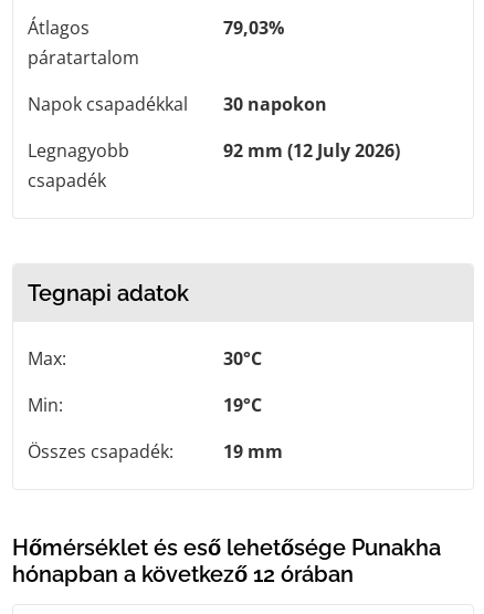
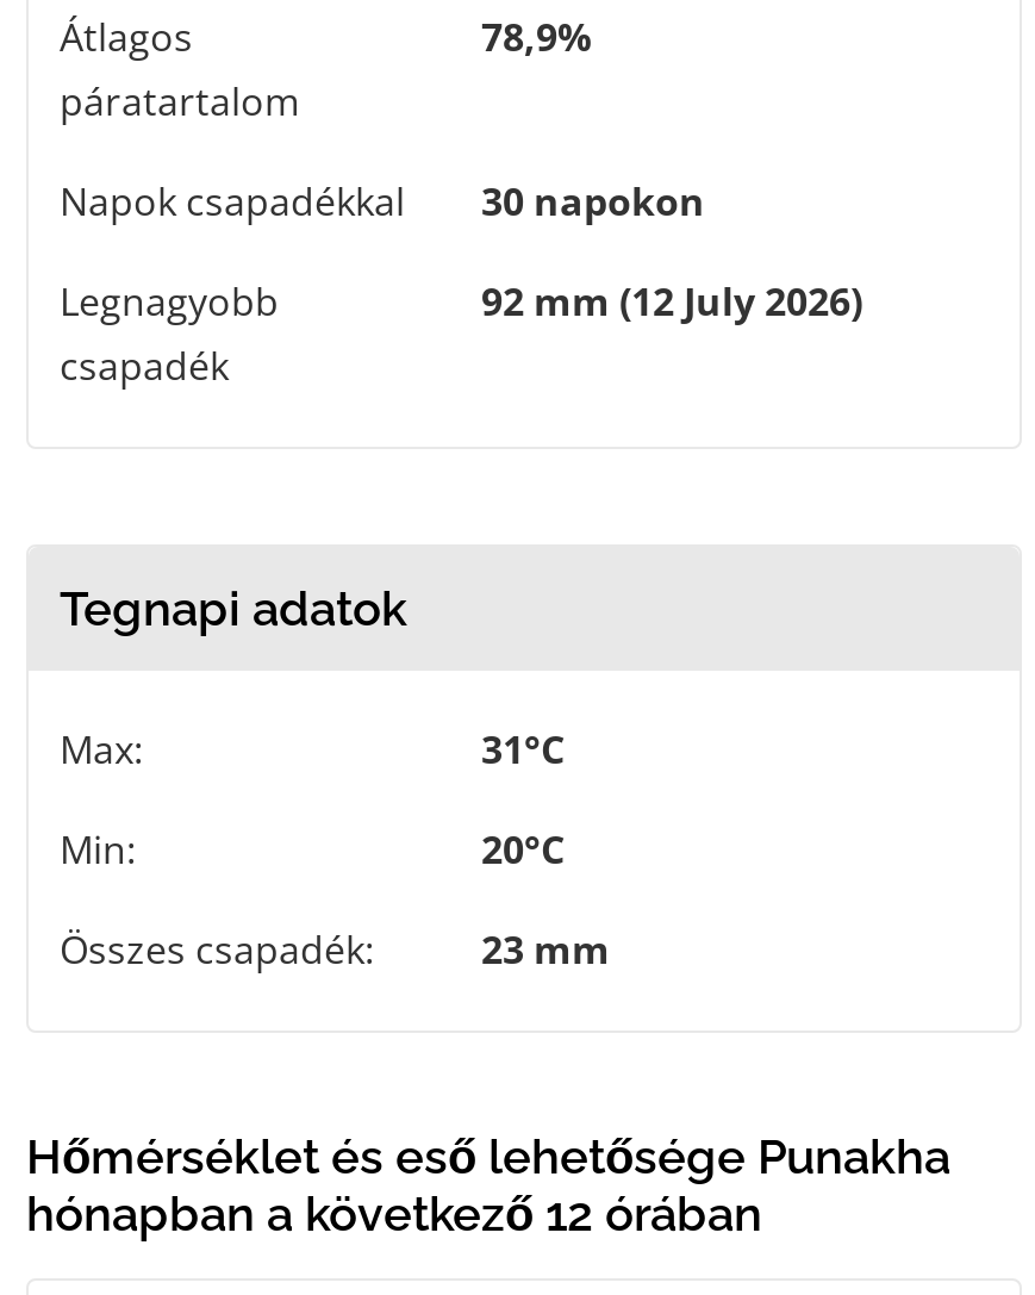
[223,15,284,39] 79,03% -> [481,10,591,62] 78,9%
[223,346,262,370] 30°C -> [481,722,565,775] 31°C
[223,392,262,417] 19°C -> [481,823,565,875] 20°C
[223,439,283,463] 19 mm -> [481,923,610,975] 23 mm

